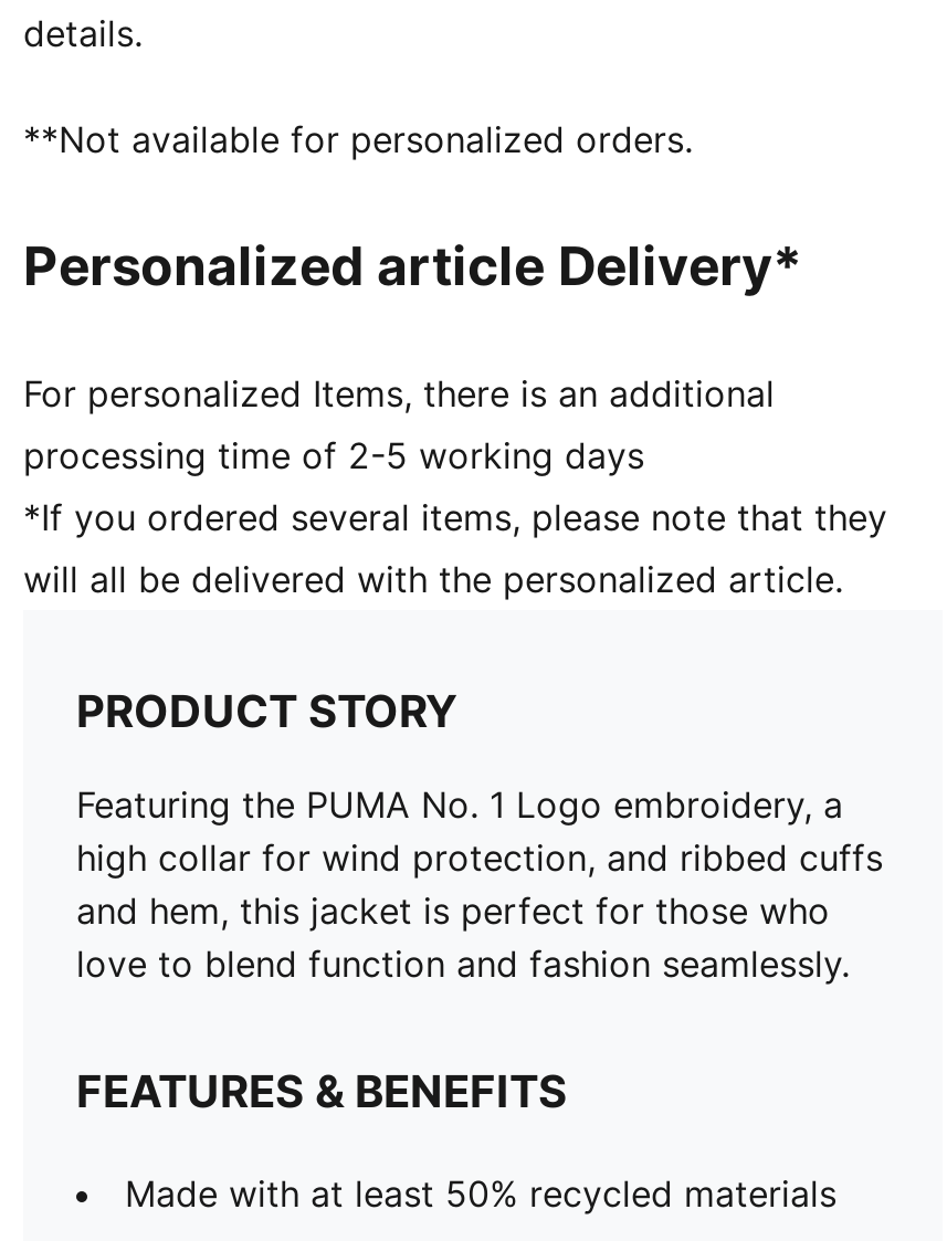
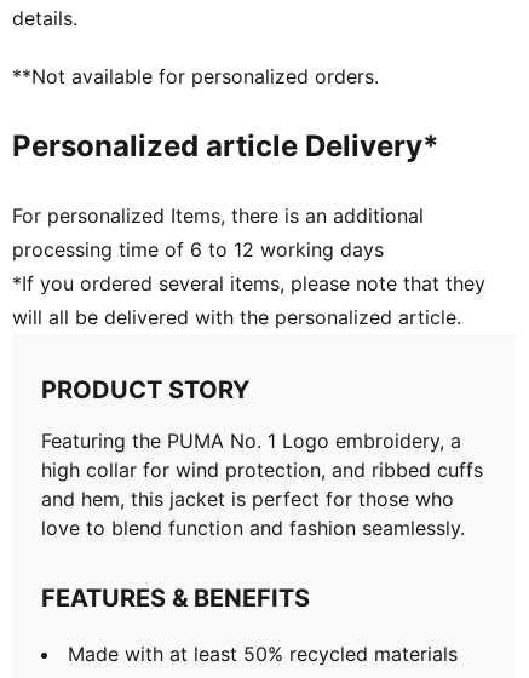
[23,433,644,477] processing time of 2-5 working days -> [12,237,384,262] processing time of 6 to 12 working days

